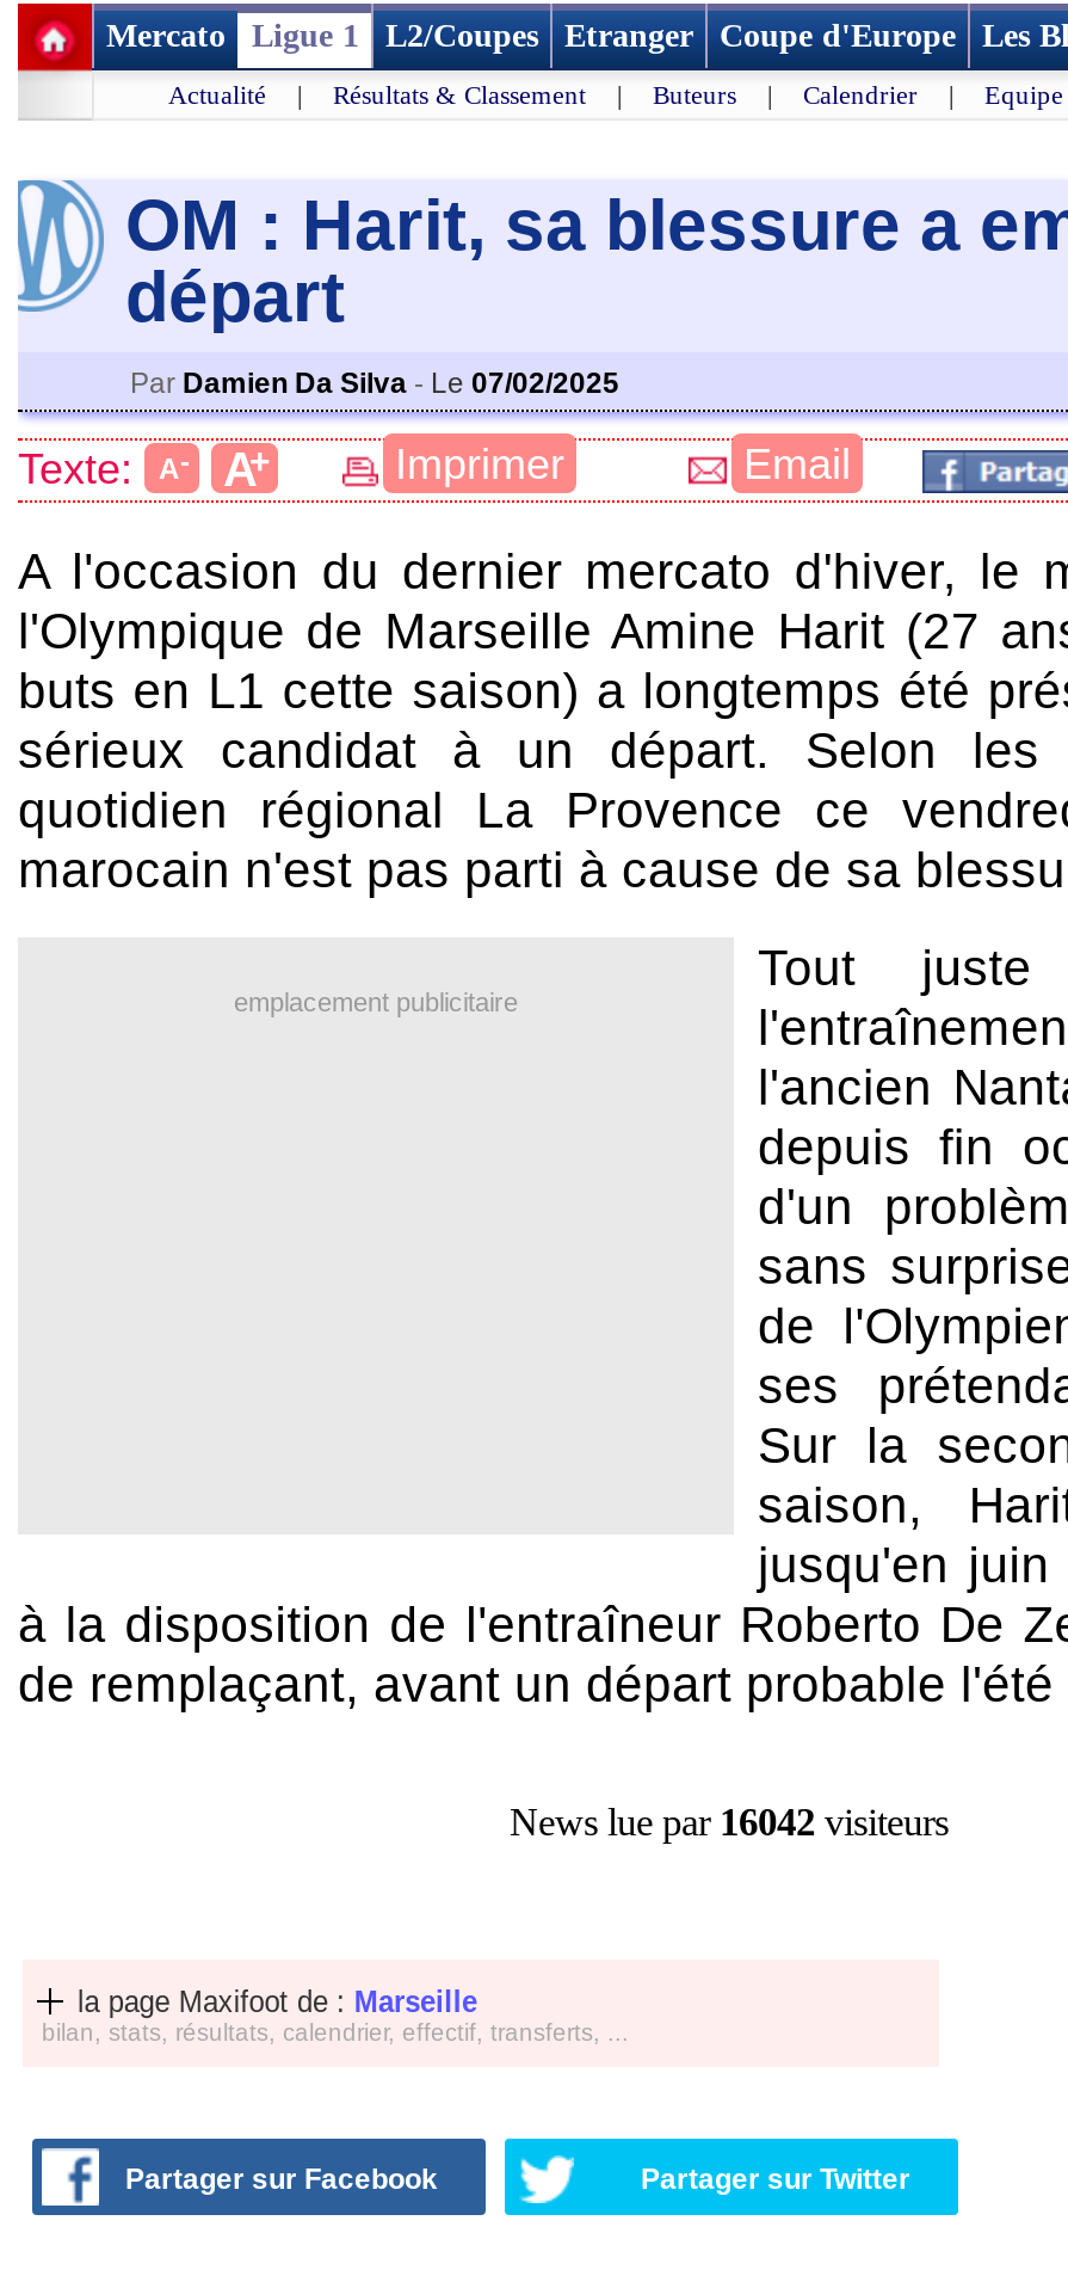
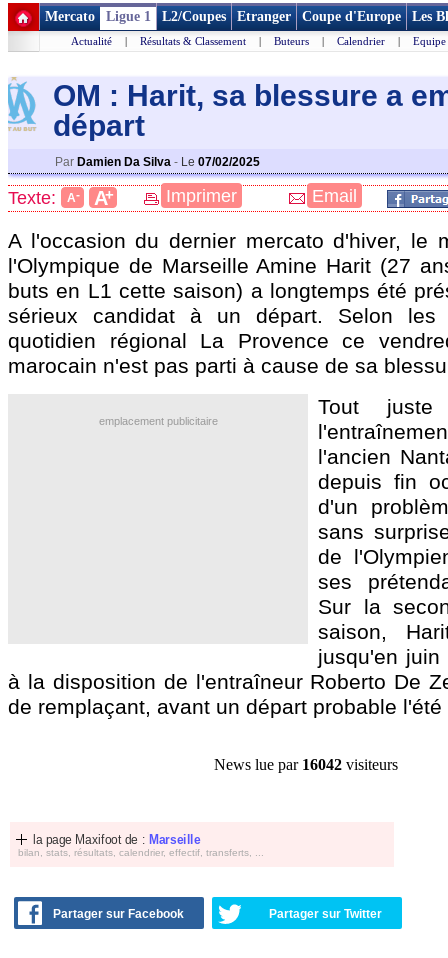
[16,178,106,314] [image] -> [8,77,44,132] [image]

